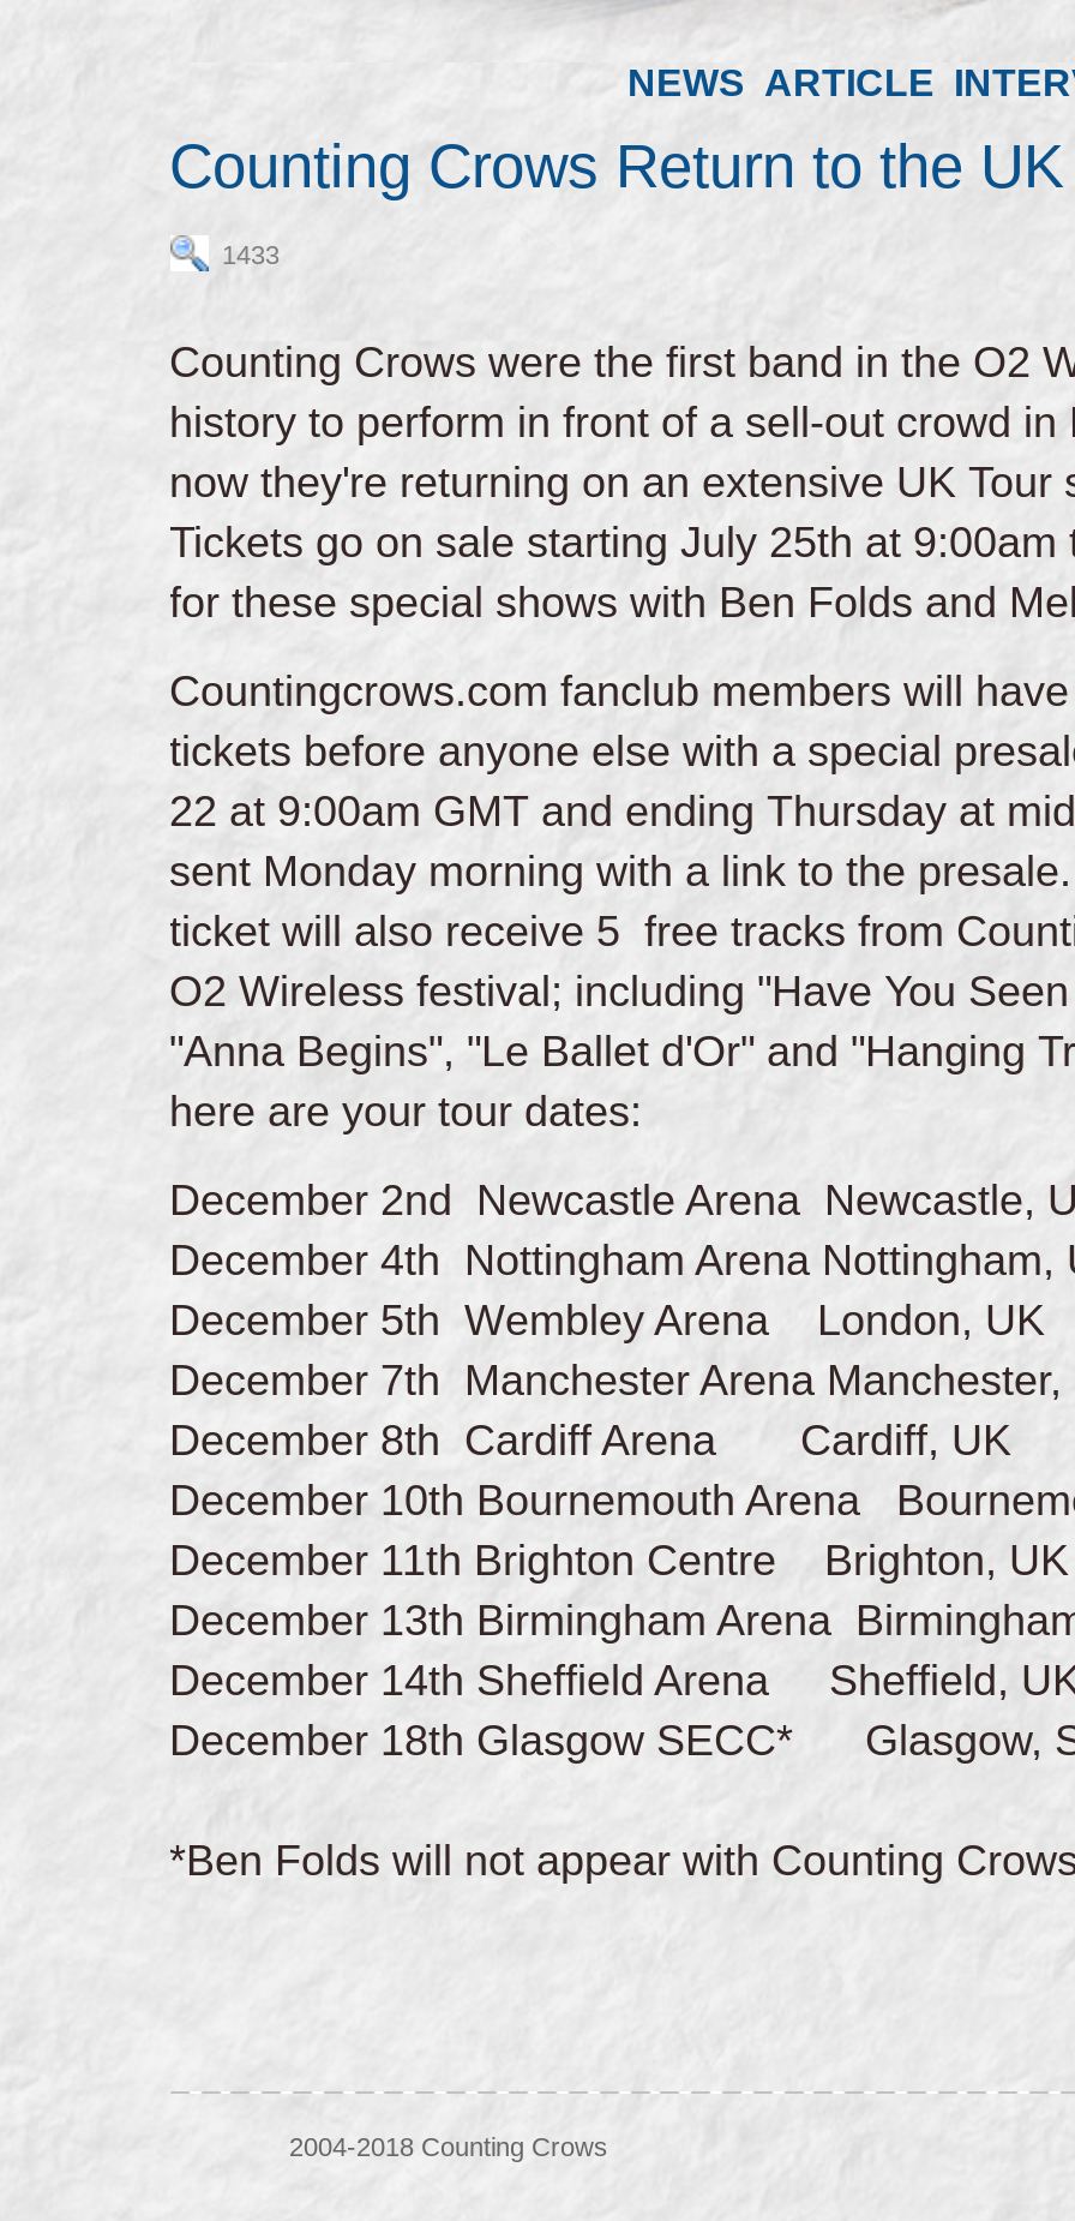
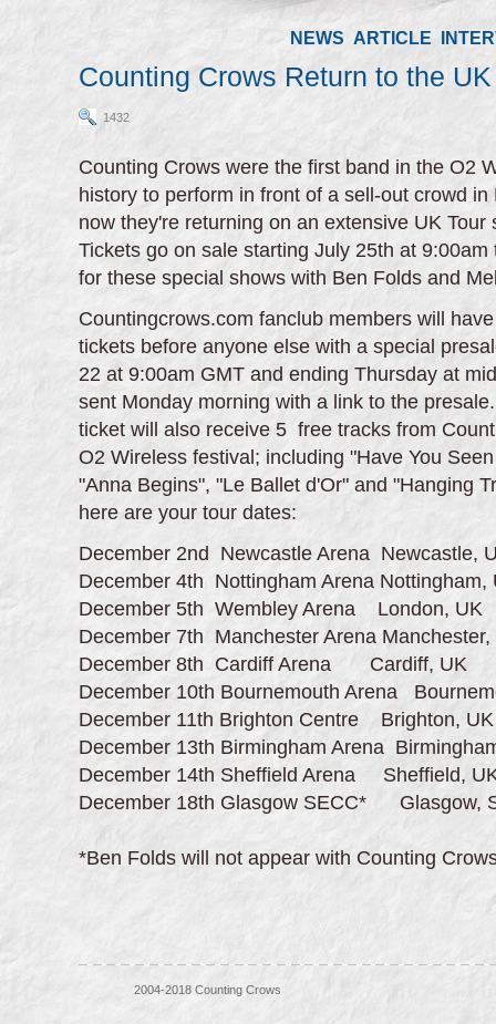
[222,240,280,269] 1433 -> [102,111,129,124] 1432

